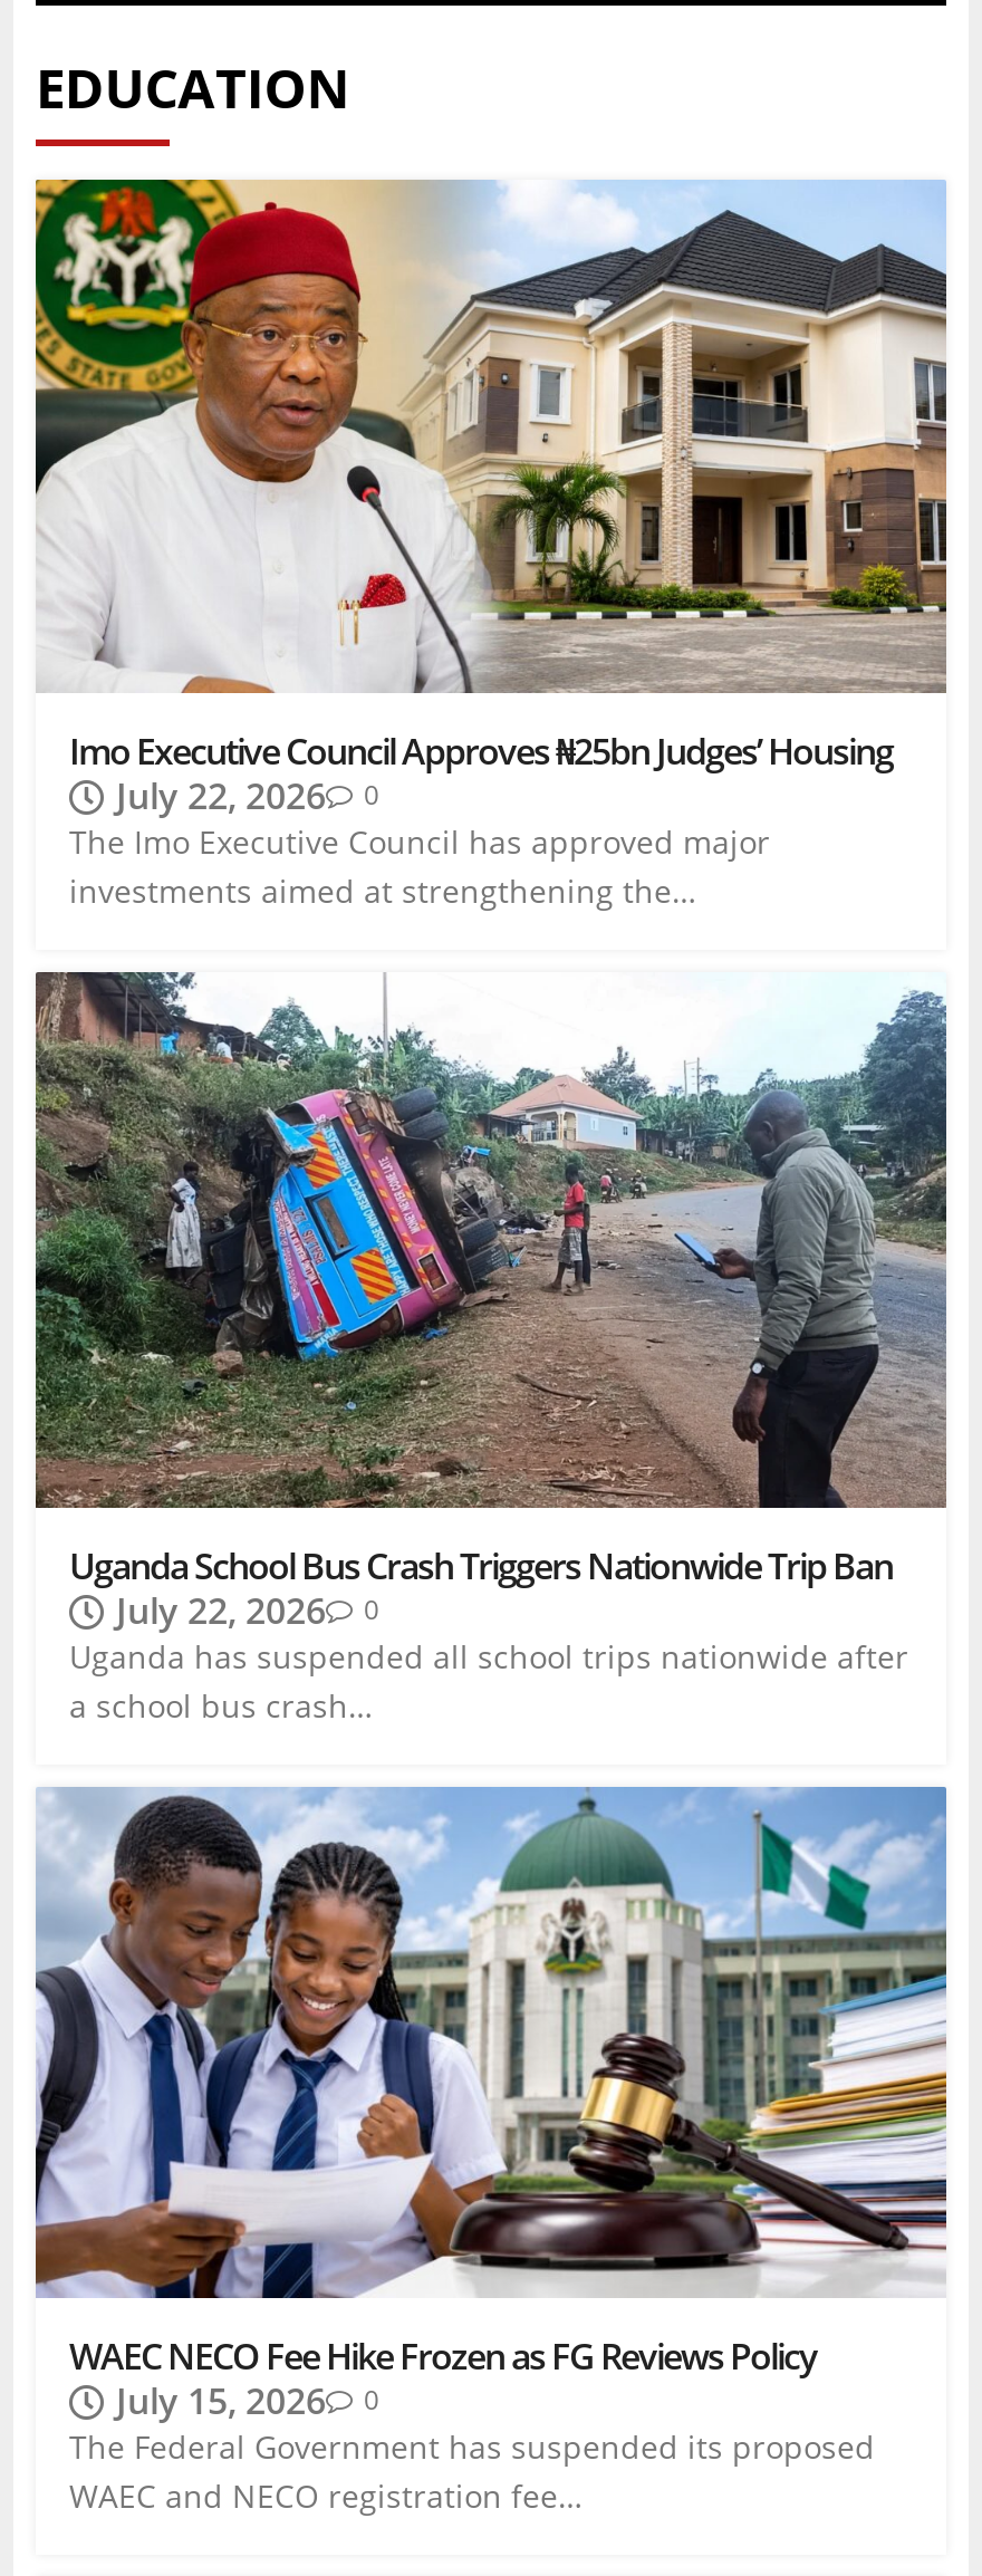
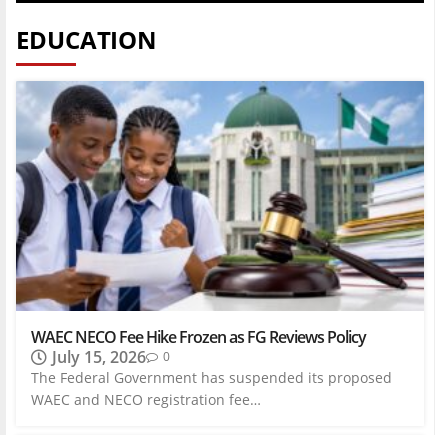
[33,177,949,911] [image] | Imo Executive Council Approves ₦25bn Judges’ Housing | July 22, 2026 | 0 | The Imo Executive Council has approved major | investments aimed at strengthening the… -> none
[33,970,949,1726] [image] | Uganda School Bus Crash Triggers Nationwide Trip Ban | July 22, 2026 | 0 | Uganda has suspended all school trips nationwide after | a school bus crash… -> none

